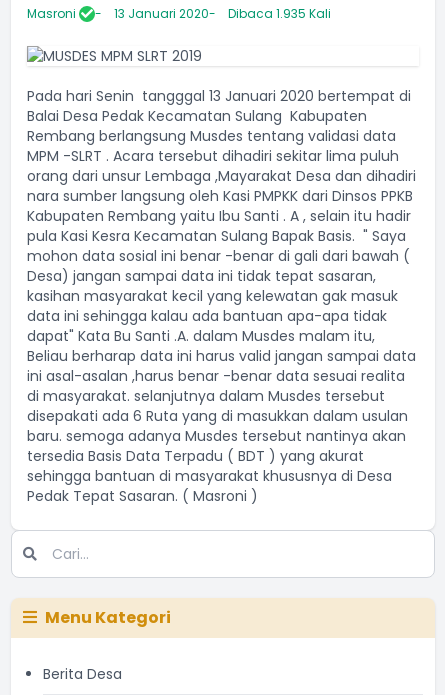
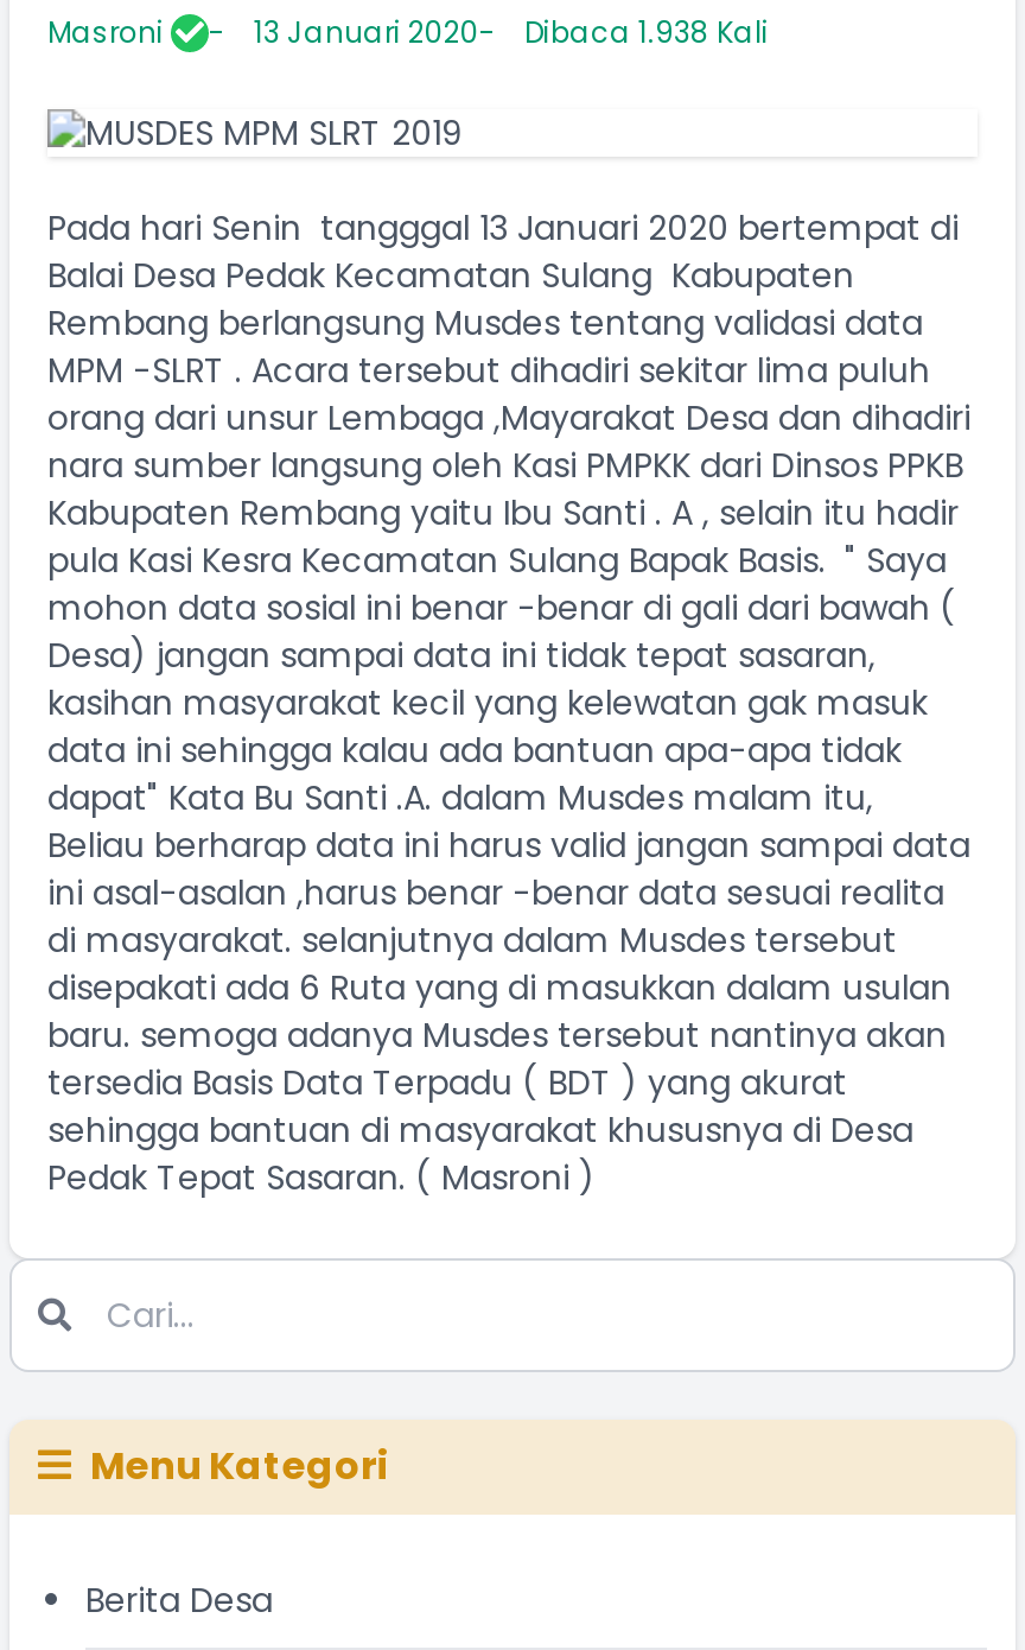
[114,5,331,22] 13 Januari 2020 Dibaca 1.935 Kali -> [254,12,769,52] 13 Januari 2020 Dibaca 1.938 Kali

